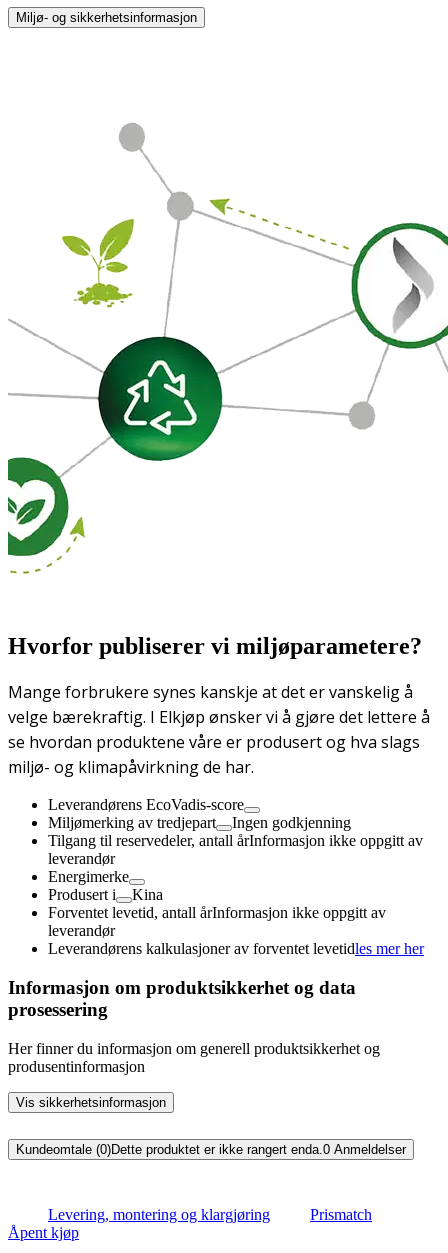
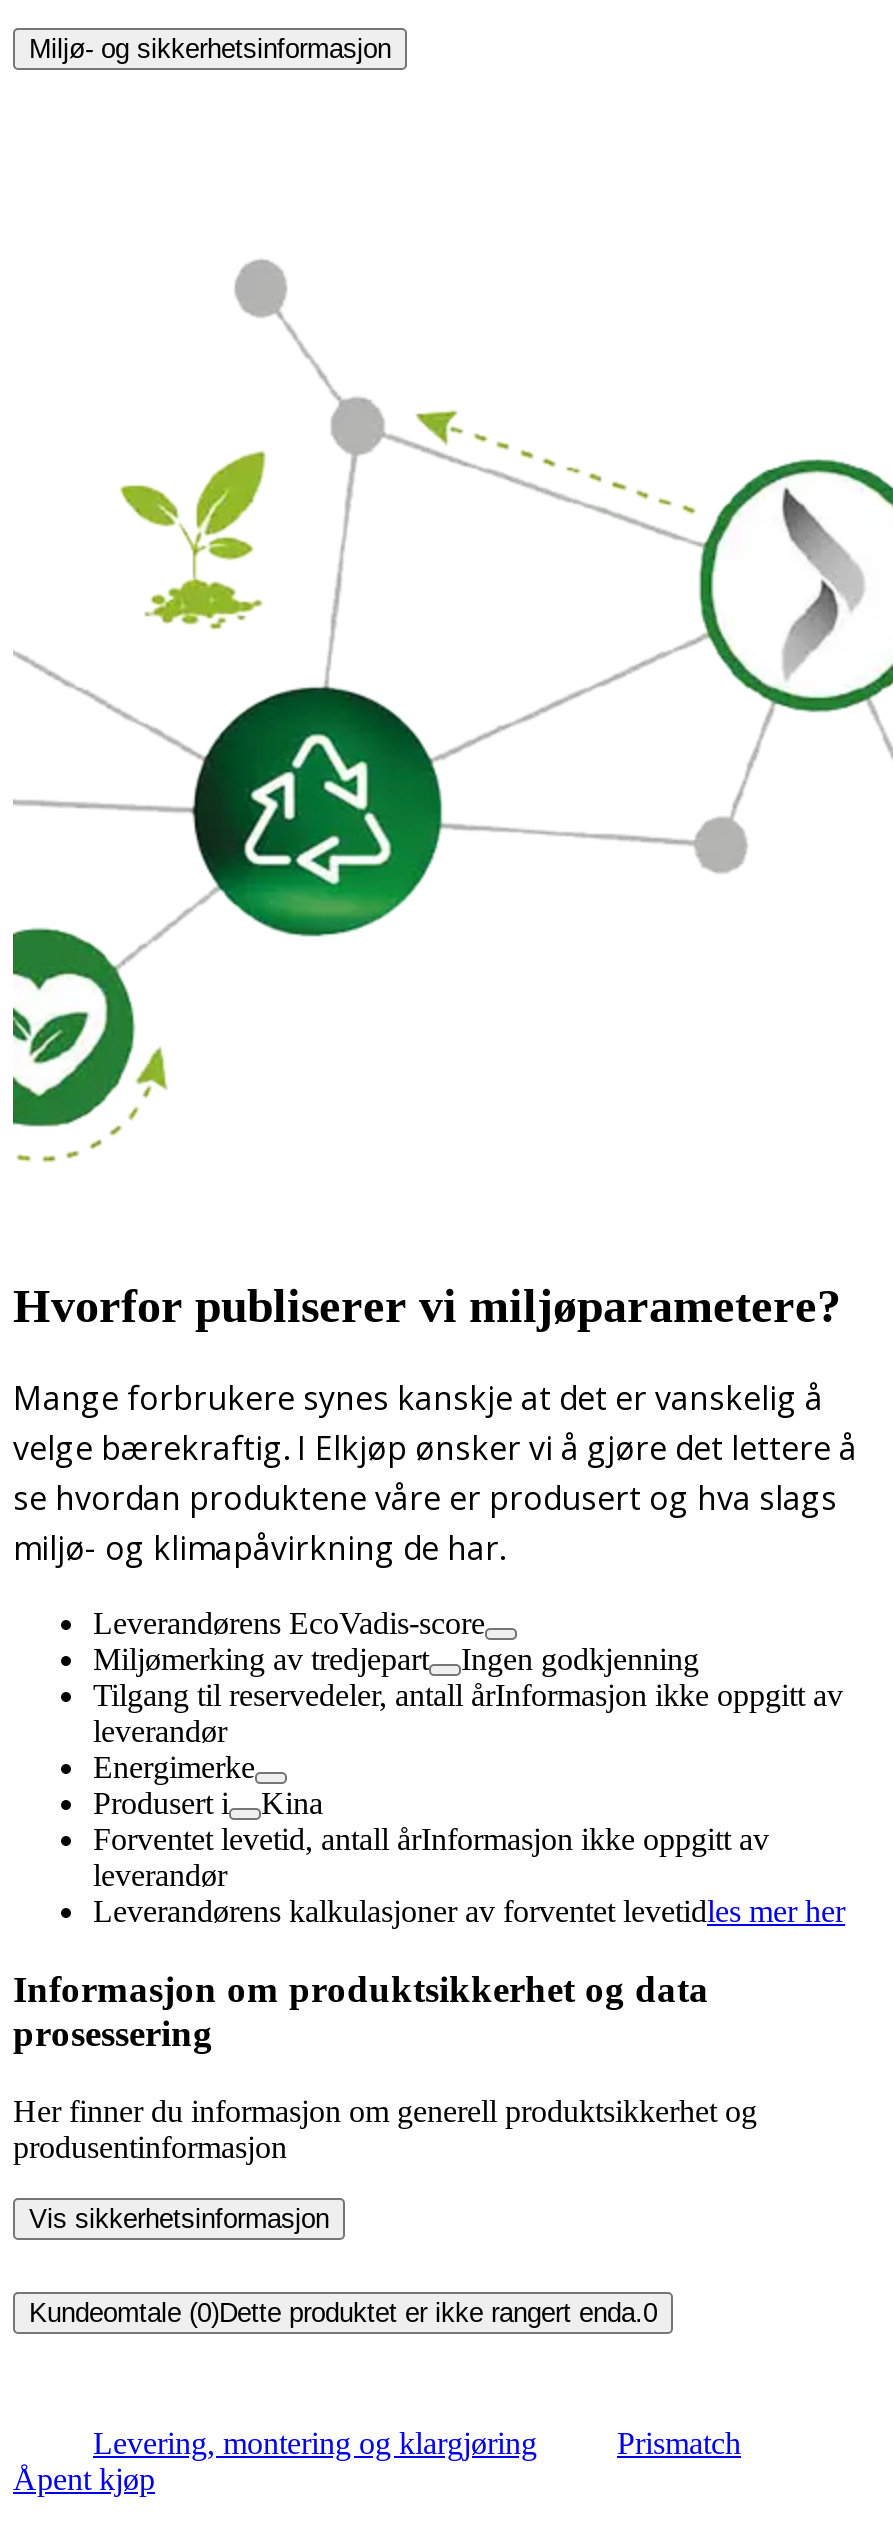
[16,1142,406,1157] Kundeomtale (0)Dette produktet er ikke rangert enda.0 Anmeldelser -> [29,2297,657,2327] Kundeomtale (0)Dette produktet er ikke rangert enda.0

